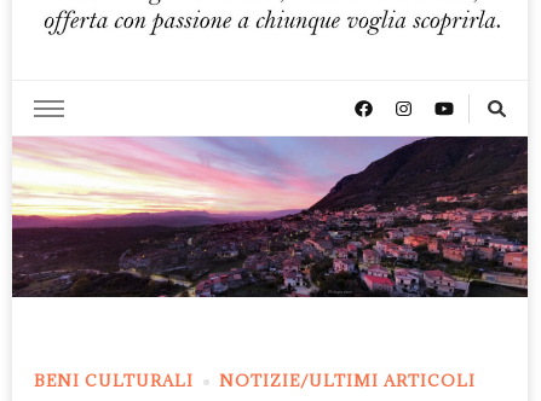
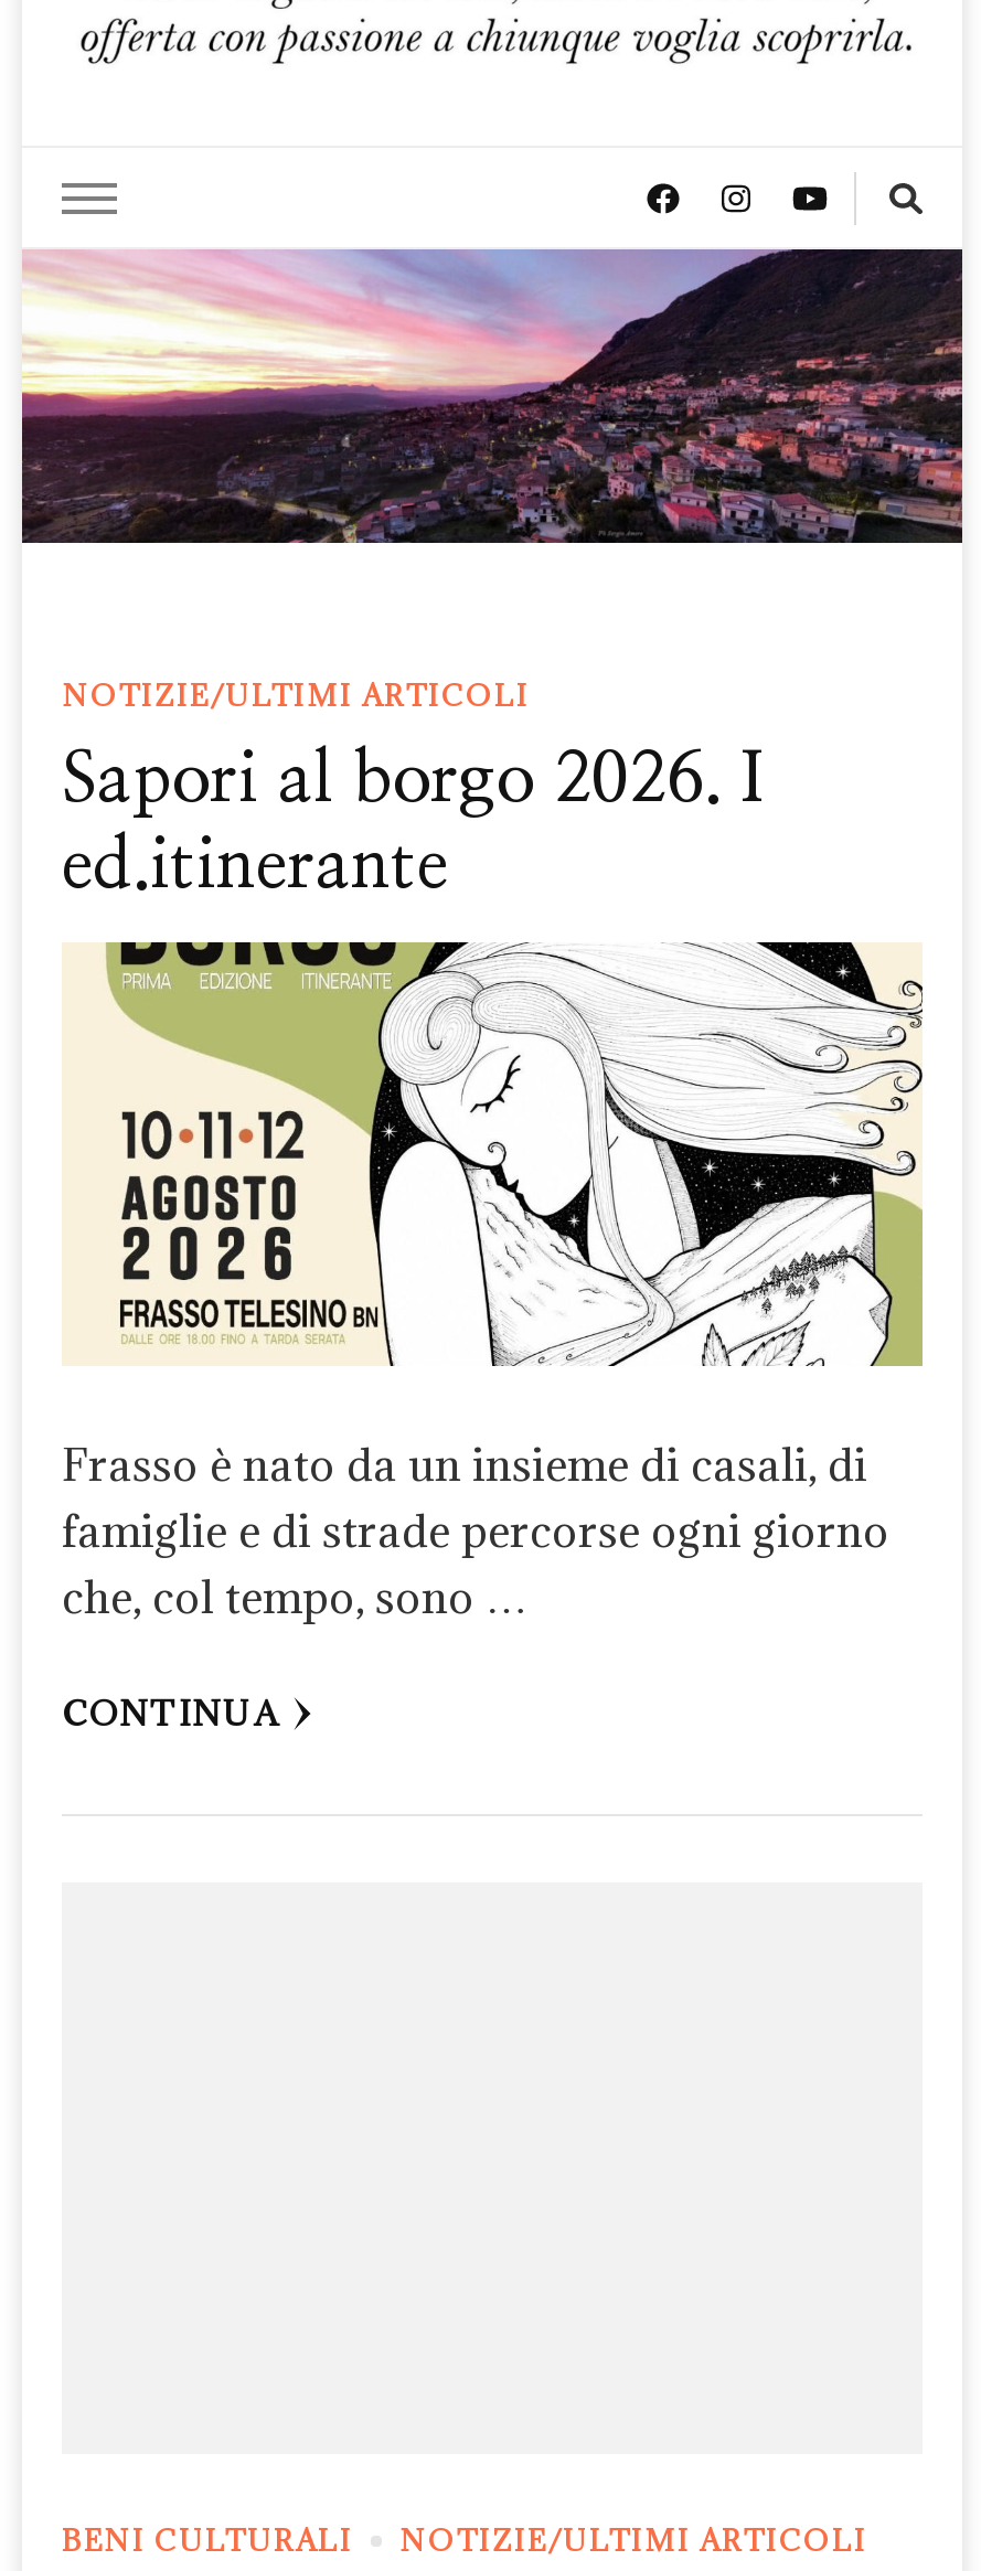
none -> [62,676,766,901] NOTIZIE/ULTIMI ARTICOLI | Sapori al borgo 2026. I | ed.itinerante
none -> [62,940,925,1735] [image] | Frasso è nato da un insieme di casali, di | famiglie e di strade percorse ogni giorno | che, col tempo, sono … | CONTINUA

